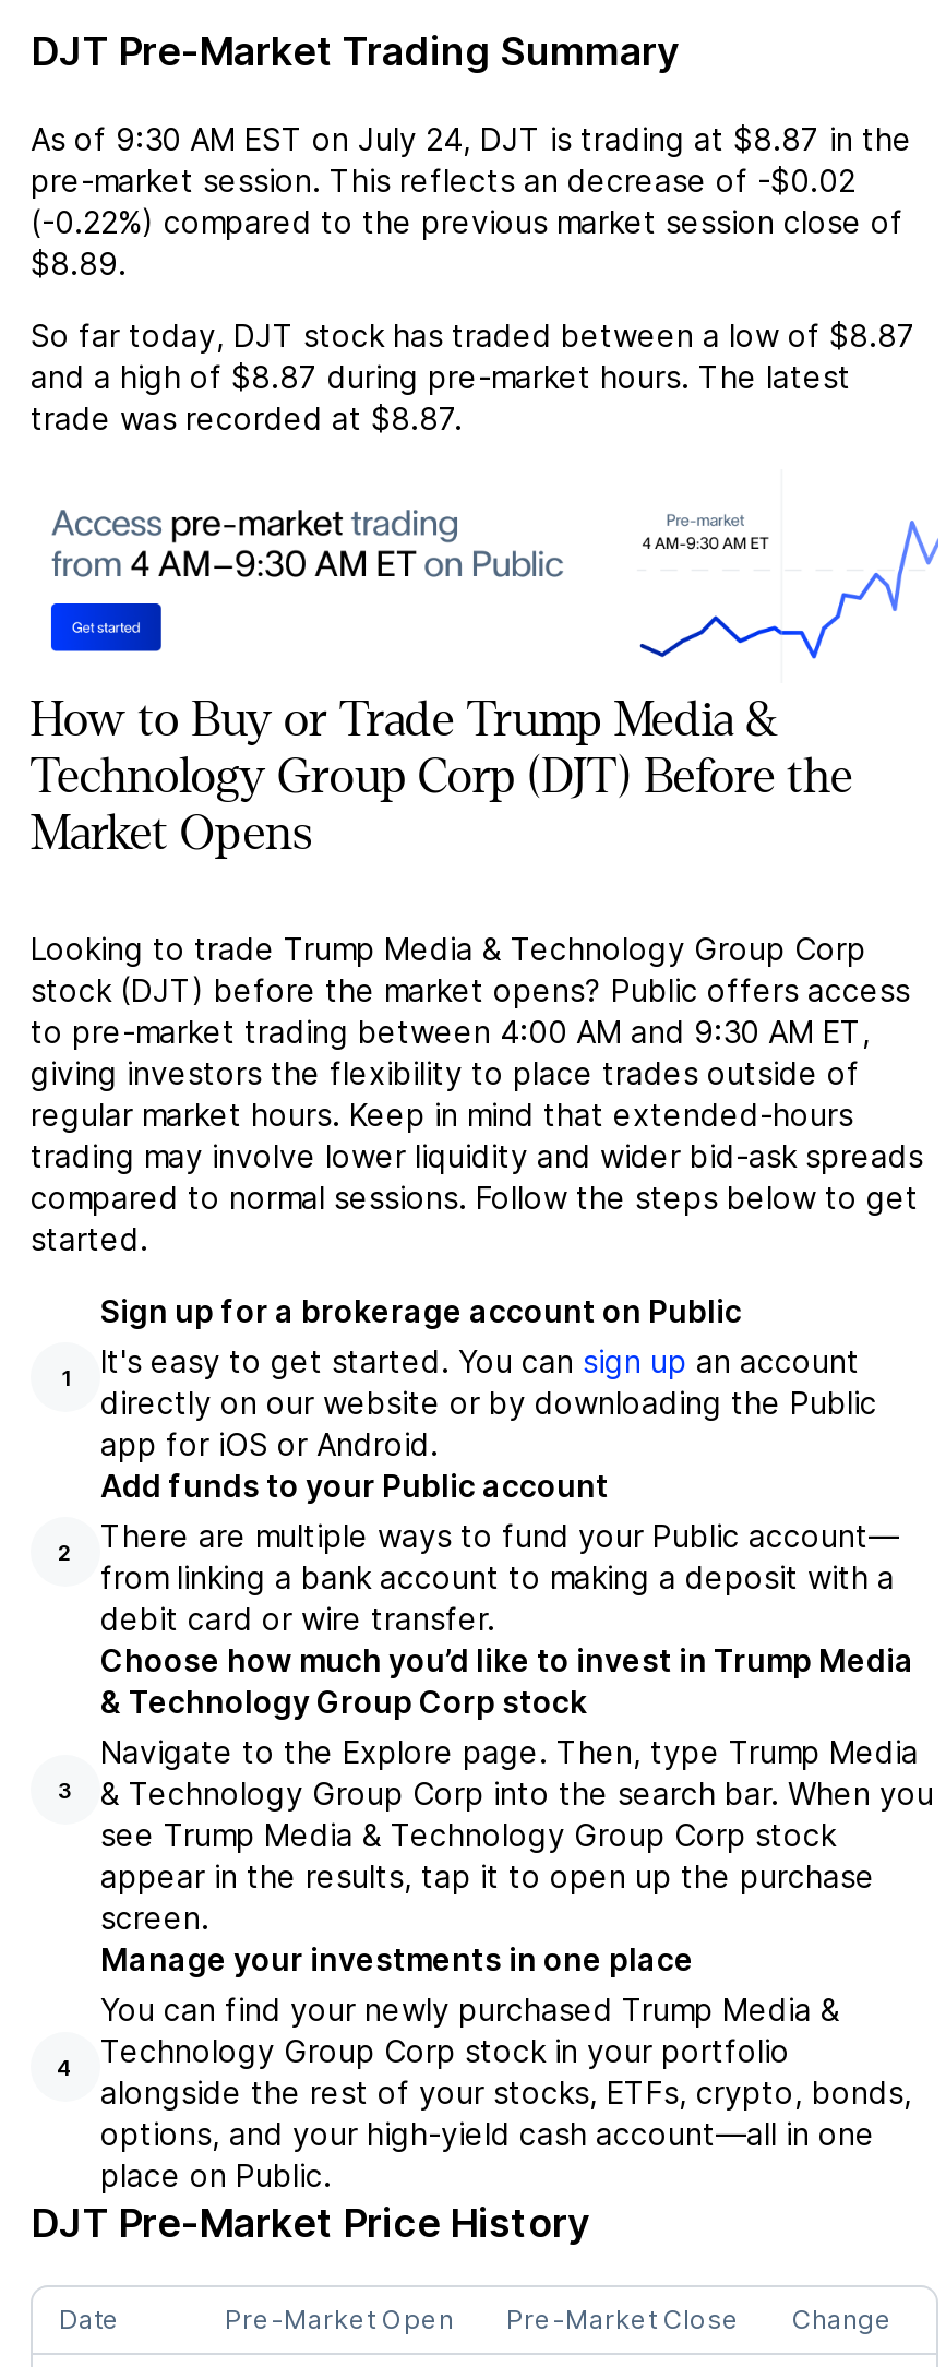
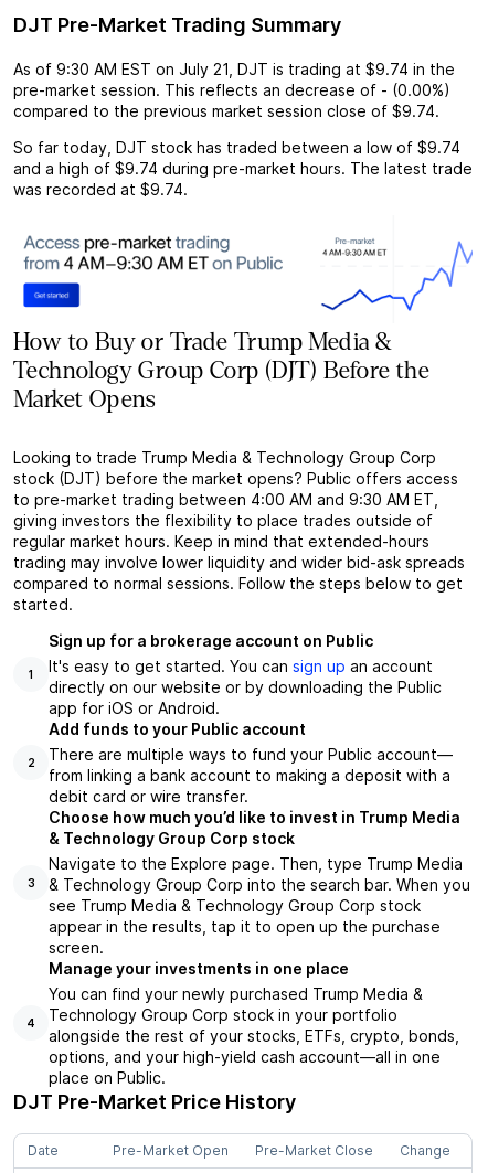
[31,120,912,281] As of 9:30 AM EST on July 24, DJT is trading at $8.87 in the | pre-market session. This reflects an decrease of -$0.02 | (-0.22%) compared to the previous market session close of | $8.89. -> [13,59,455,120] As of 9:30 AM EST on July 21, DJT is trading at $9.74 in the | pre-market session. This reflects an decrease of - (0.00%) | compared to the previous market session close of $9.74.
[31,316,917,436] So far today, DJT stock has traded between a low of $8.87 | and a high of $8.87 during pre-market hours. The latest | trade was recorded at $8.87. -> [13,138,473,199] So far today, DJT stock has traded between a low of $9.74 | and a high of $9.74 during pre-market hours. The latest trade | was recorded at $9.74.

